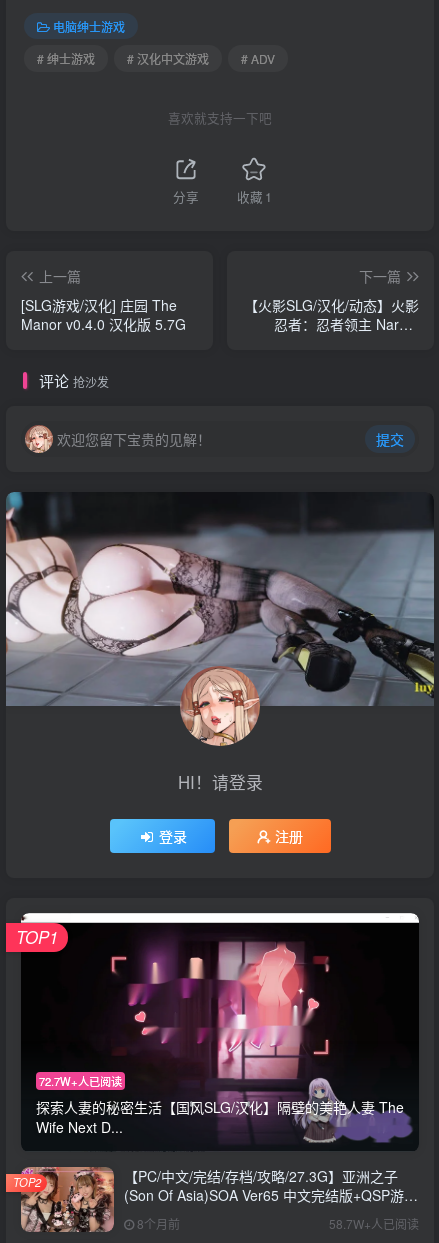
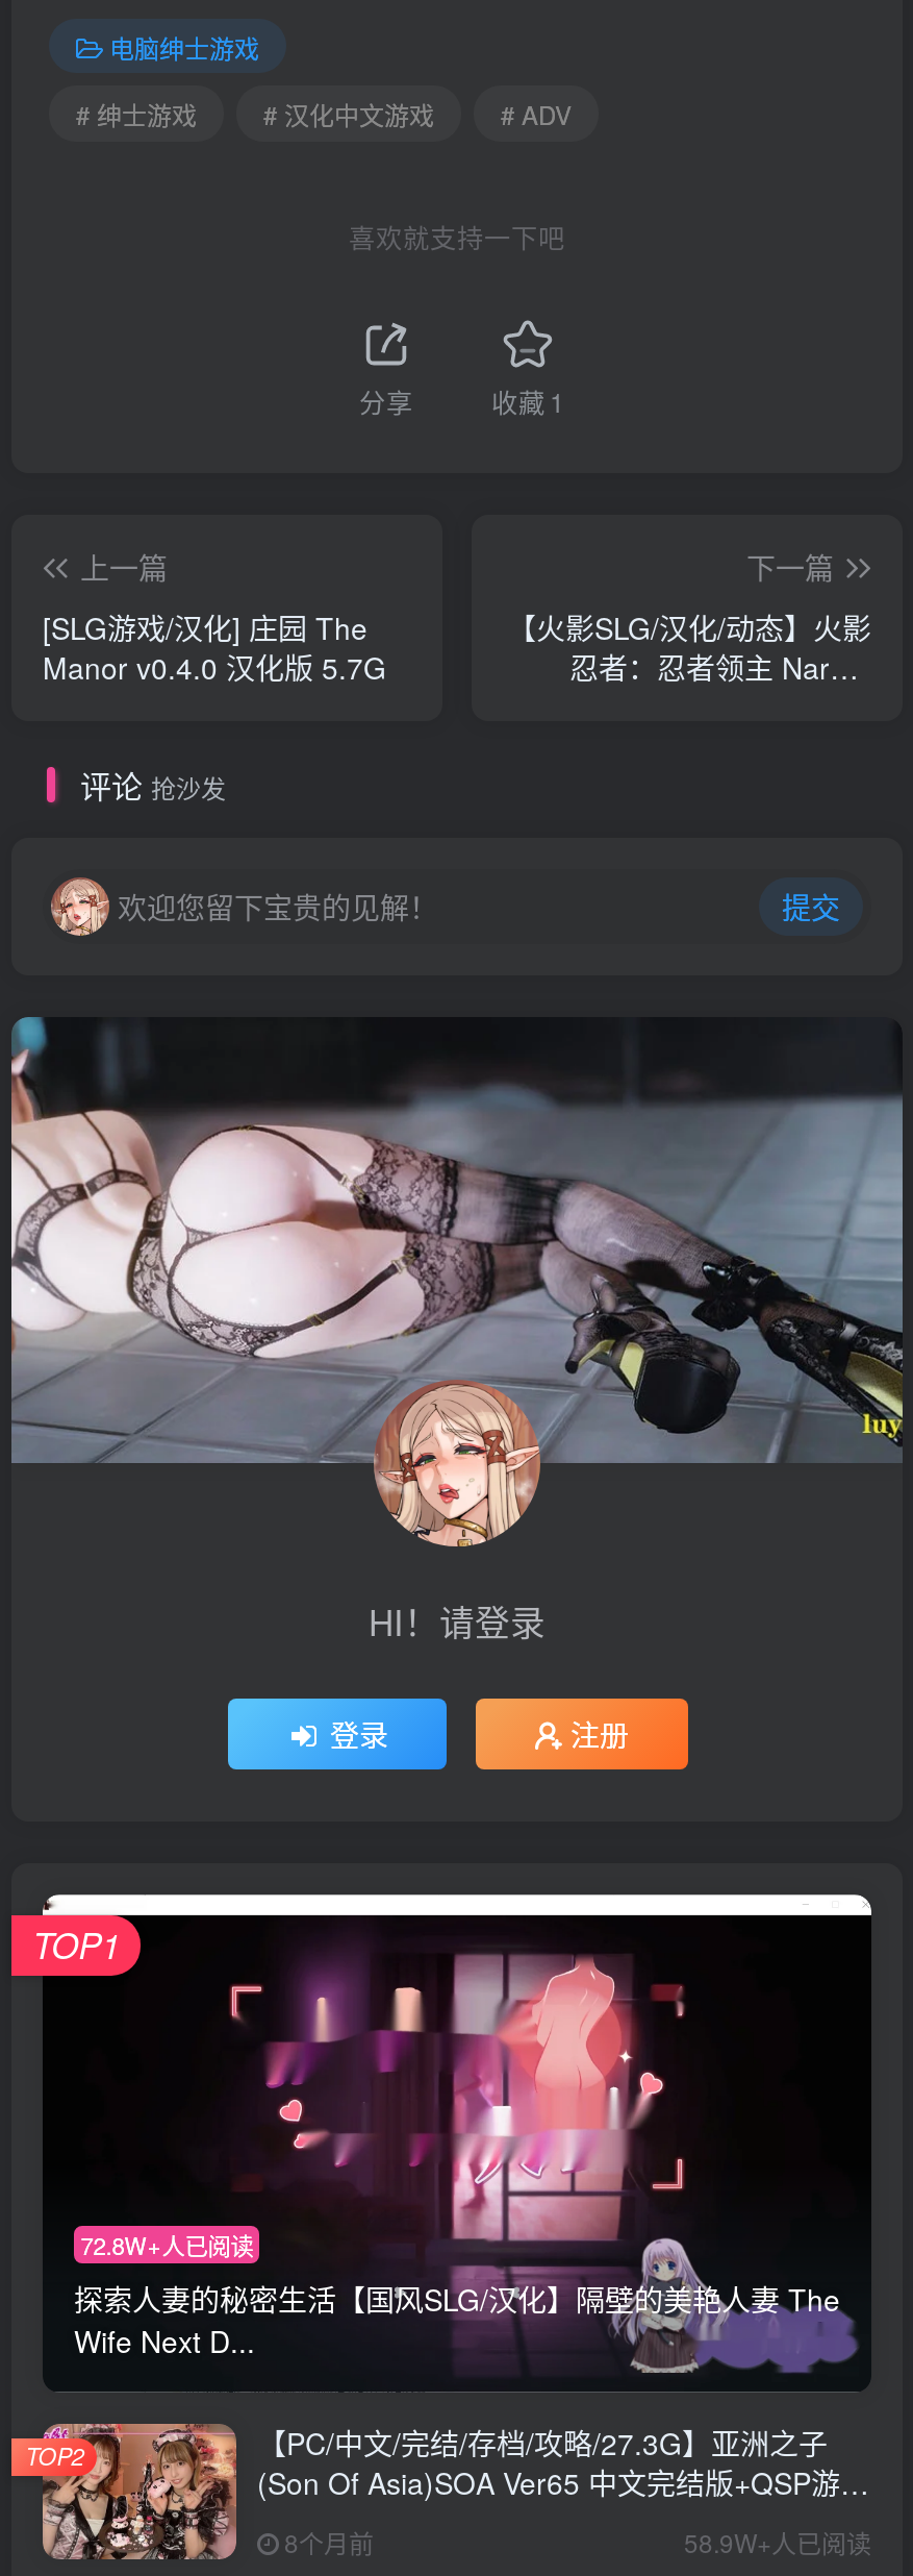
[39,1073,122,1089] 72.7W+人已阅读 -> [81,2227,253,2261] 72.8W+人已阅读
[329,1215,419,1232] 58.7W+人已阅读 -> [684,2524,871,2559] 58.9W+人已阅读

